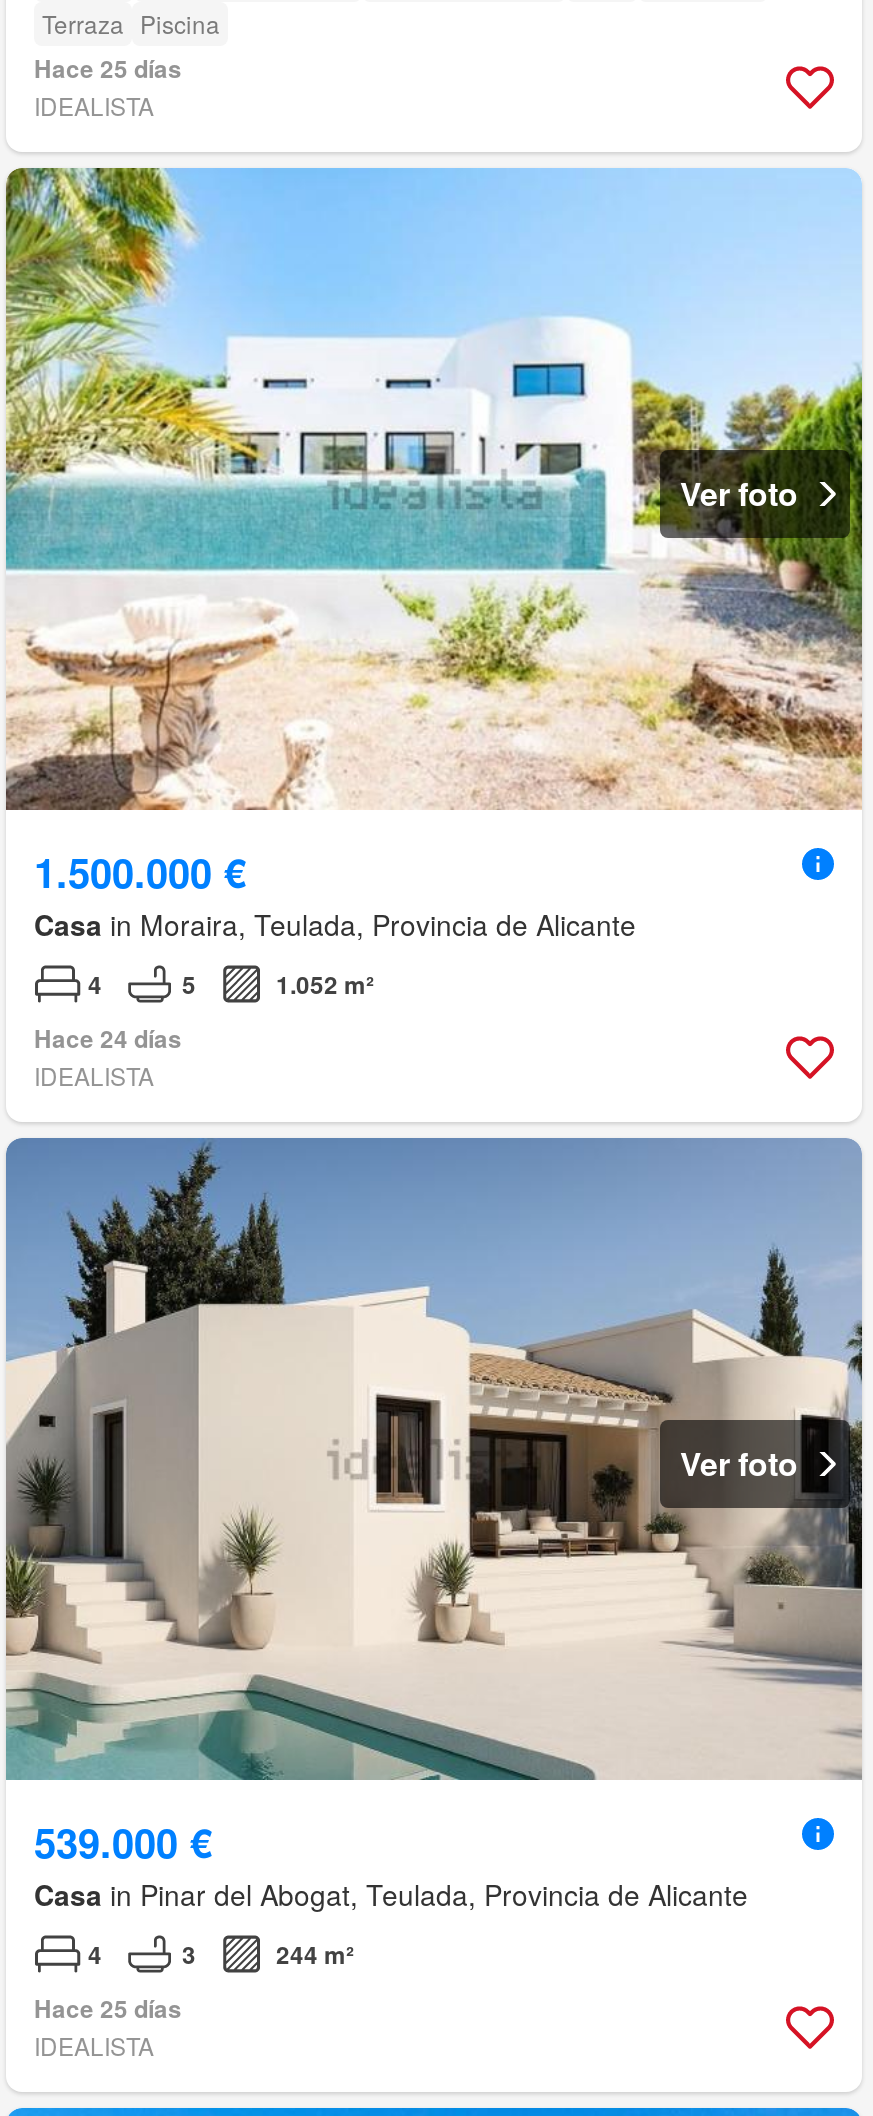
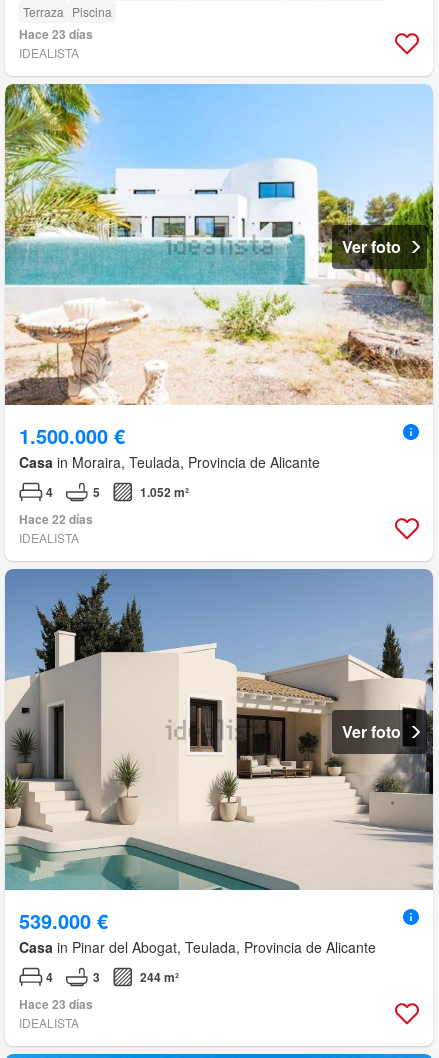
[34,50,182,86] Hace 25 días -> [19,25,93,43] Hace 23 días
[34,1020,182,1056] Hace 24 días -> [19,510,93,528] Hace 22 días
[34,1990,182,2026] Hace 25 días -> [19,995,93,1013] Hace 23 días

